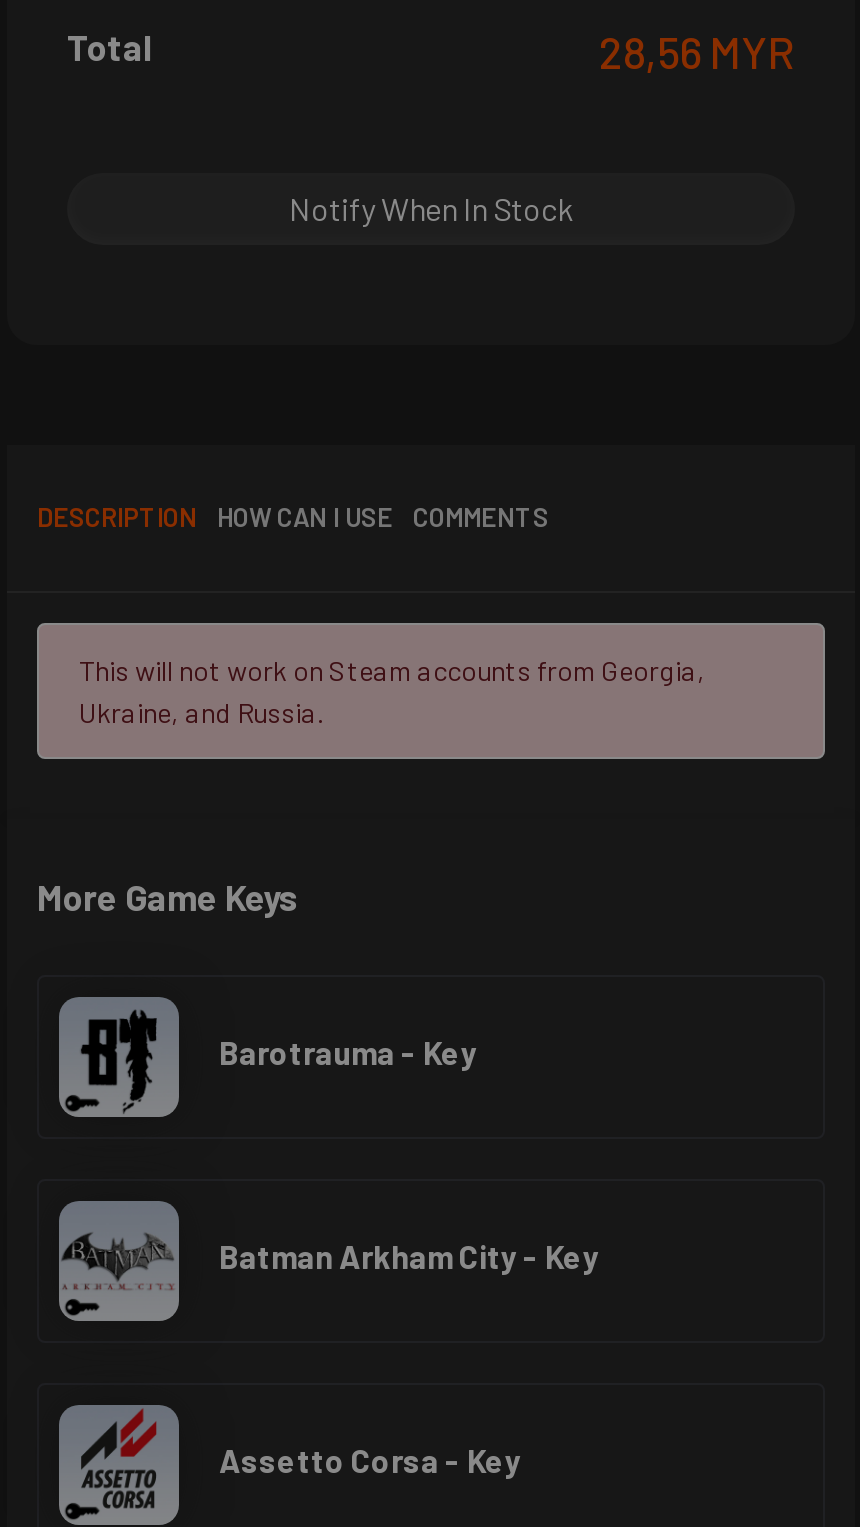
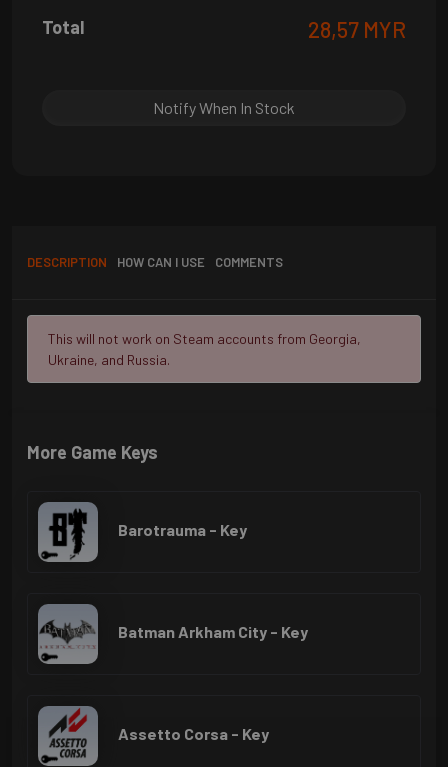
[599,25,795,77] 28,56 MYR -> [308,16,406,42] 28,57 MYR

